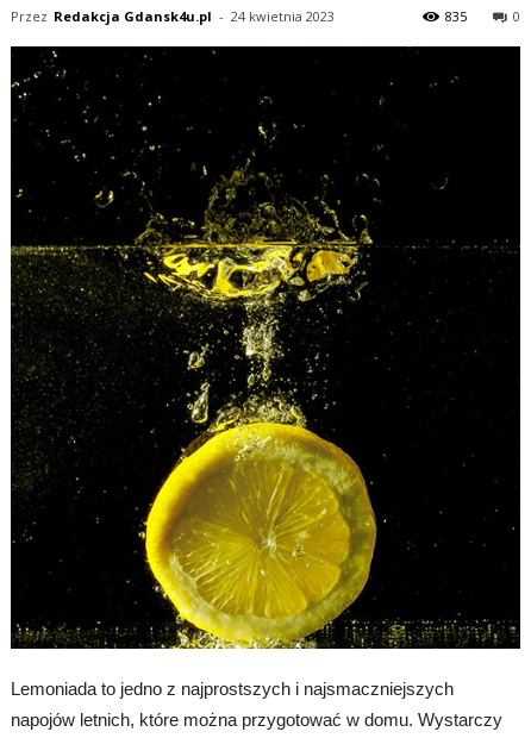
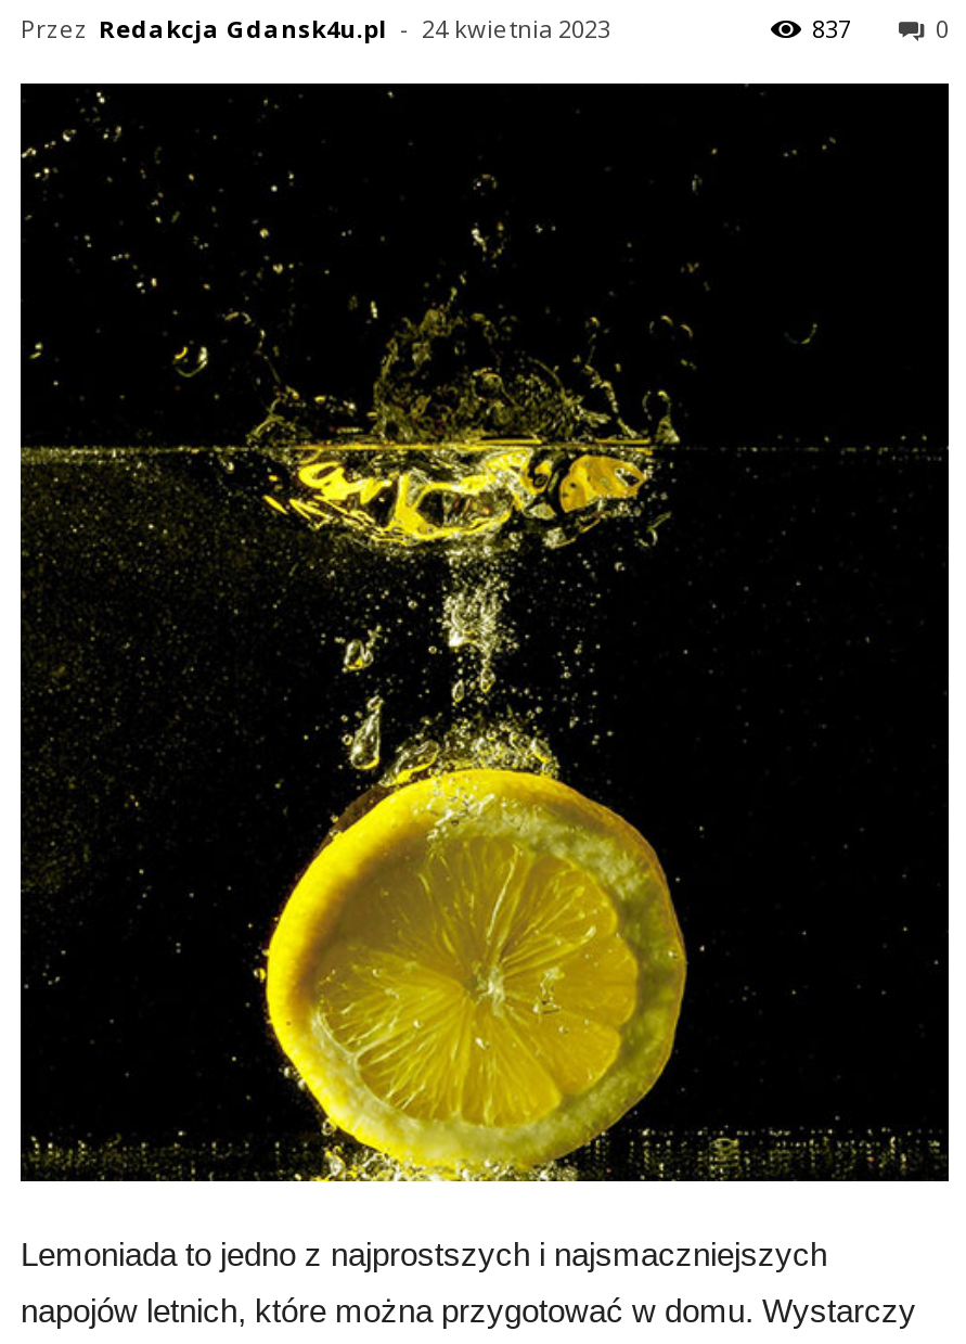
[445,7,467,25] 835 -> [812,12,851,44] 837

